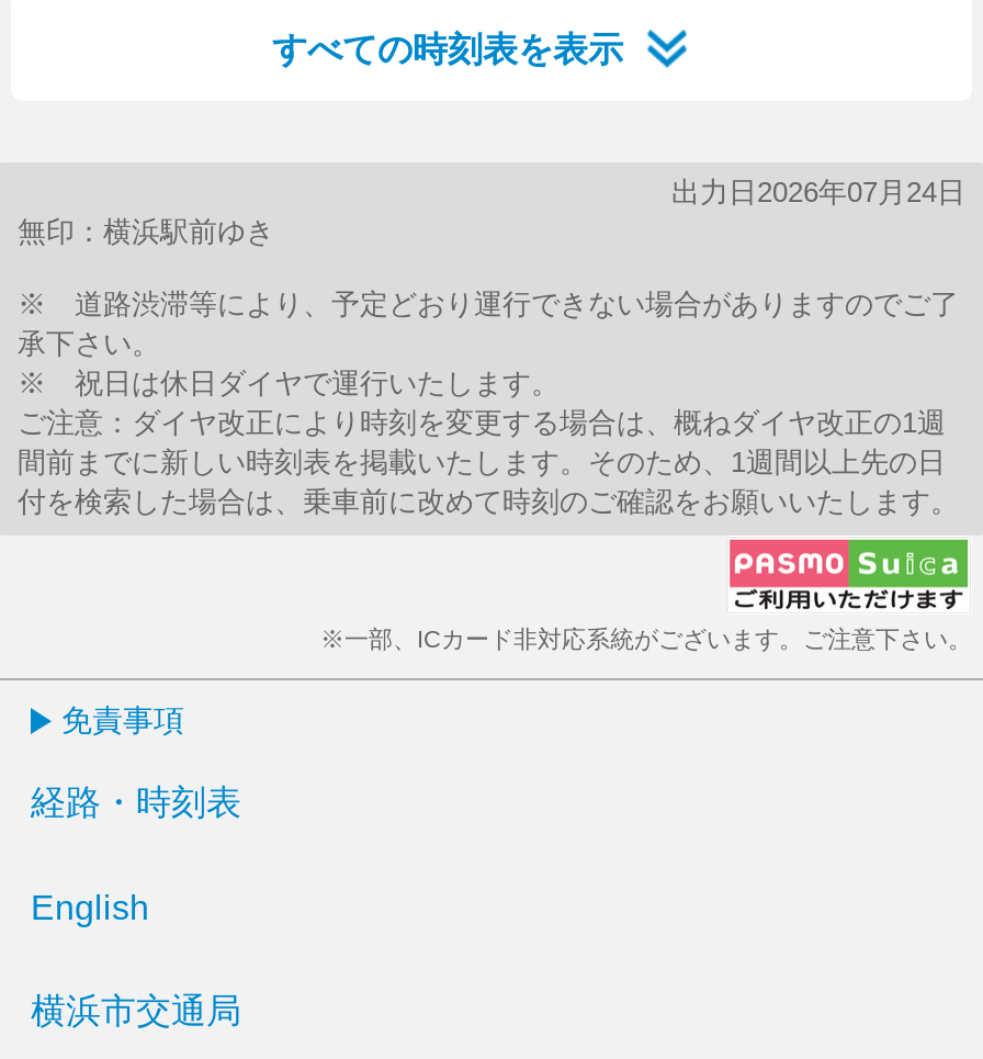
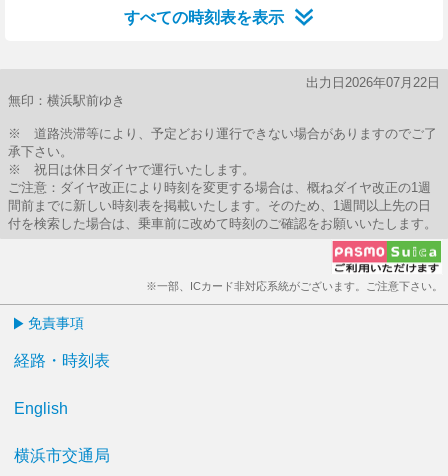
[671,176,965,209] 出力日2026年07月24日 -> [306,75,440,90] 出力日2026年07月22日

